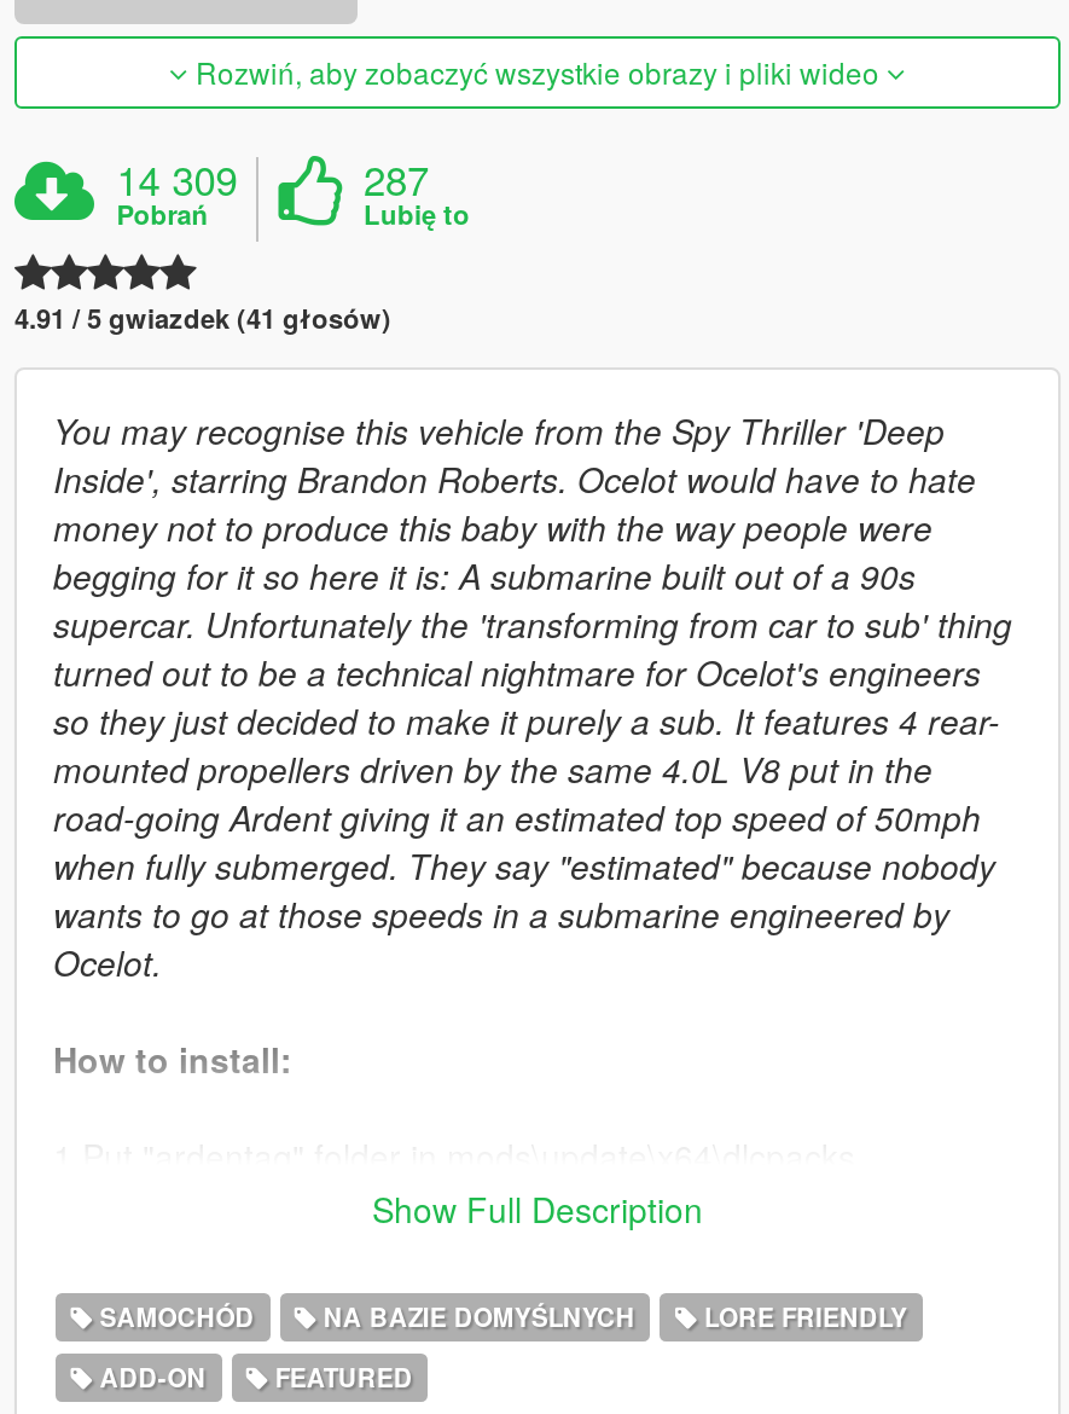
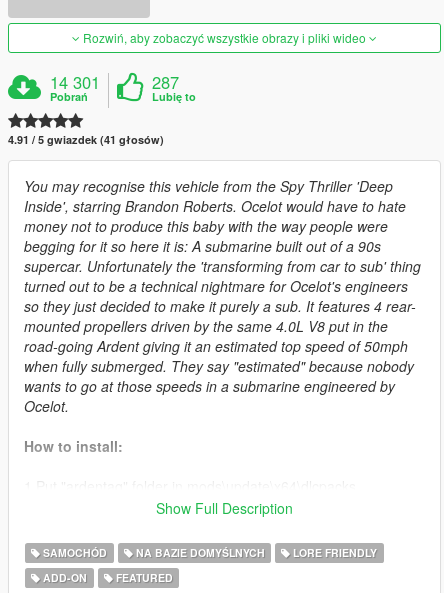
[116,150,237,208] 14 309 -> [50,70,100,94] 14 301

